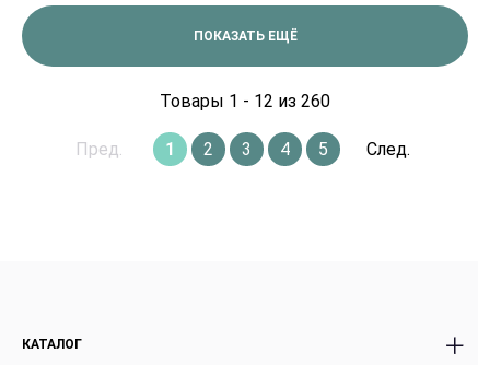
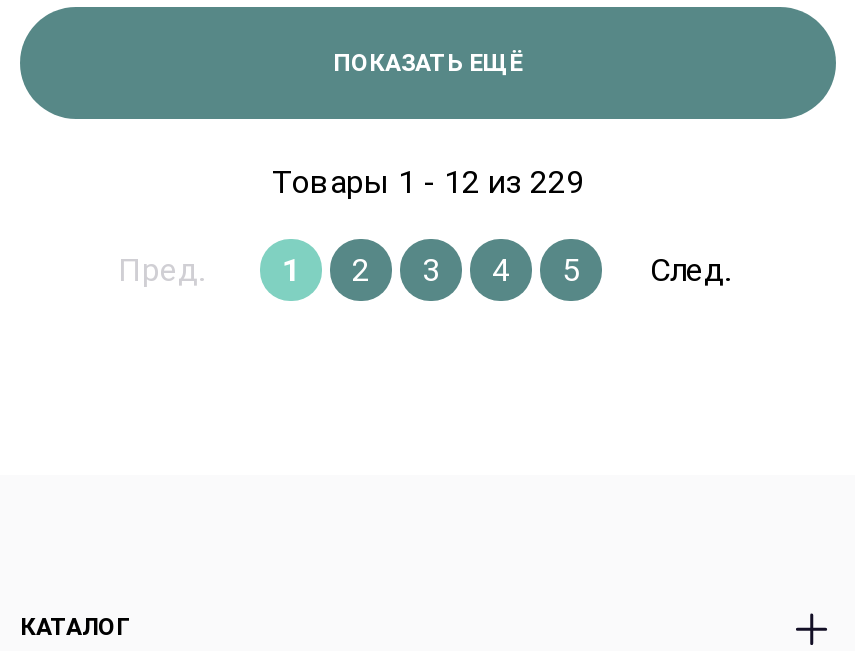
[160,91,330,111] Товары 1 - 12 из 260 -> [272,163,584,201] Товары 1 - 12 из 229

